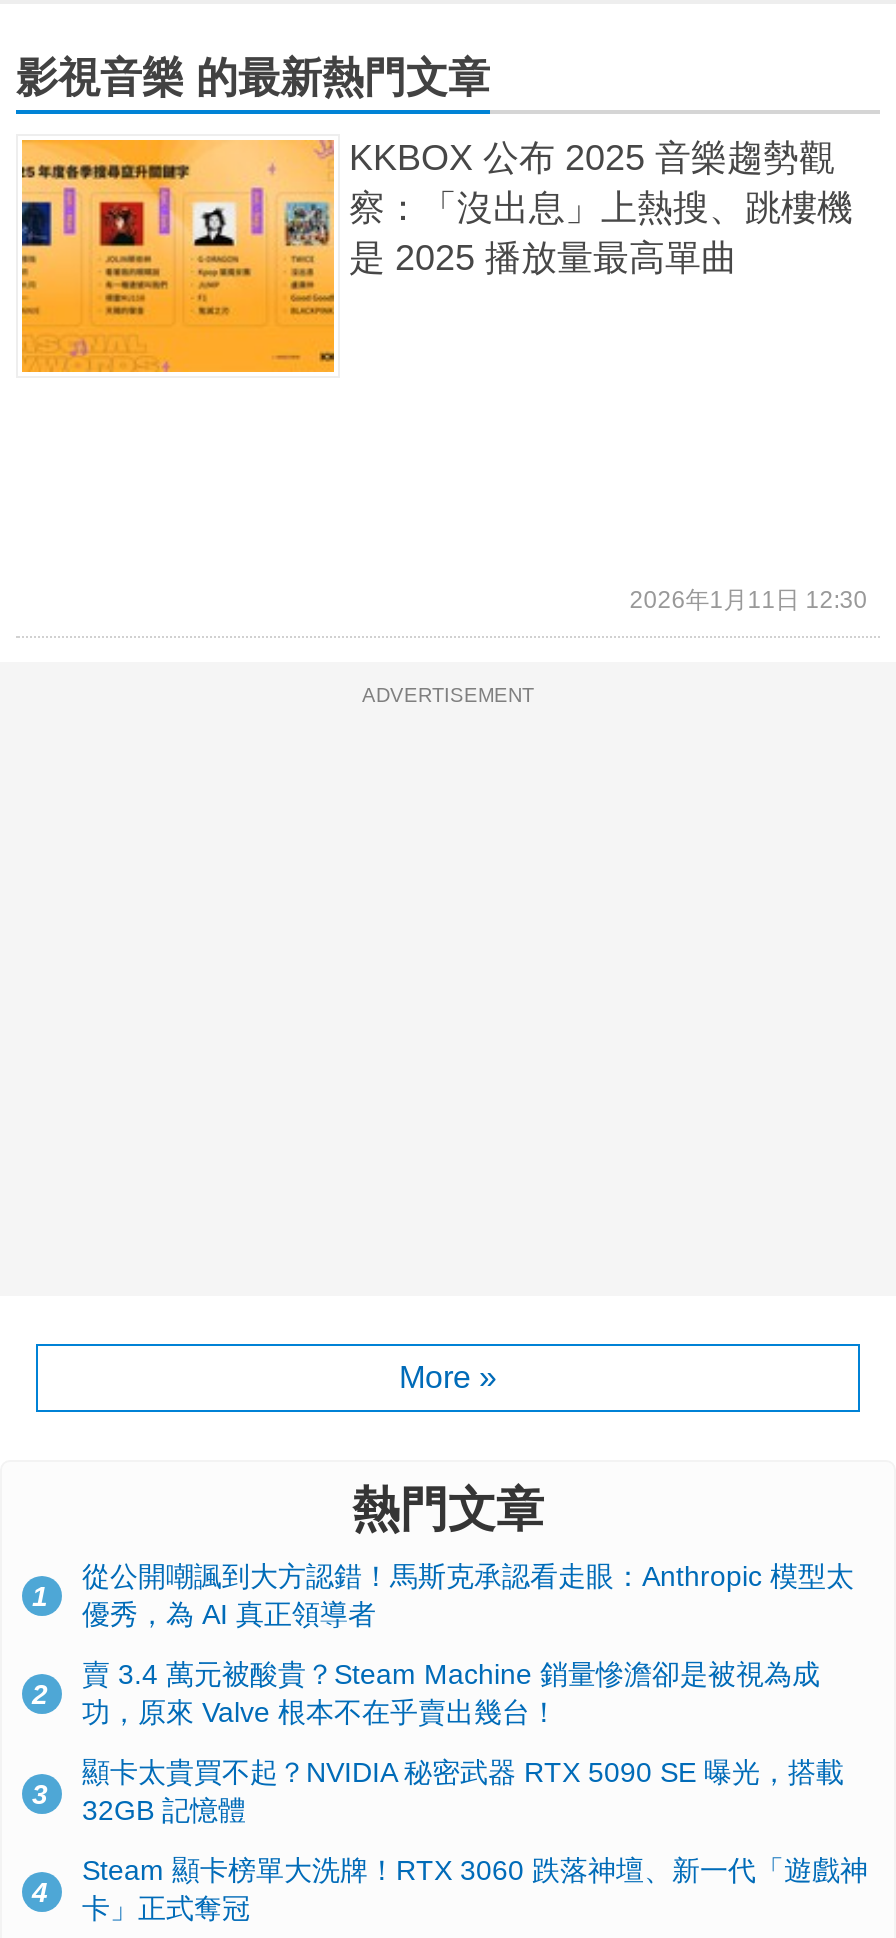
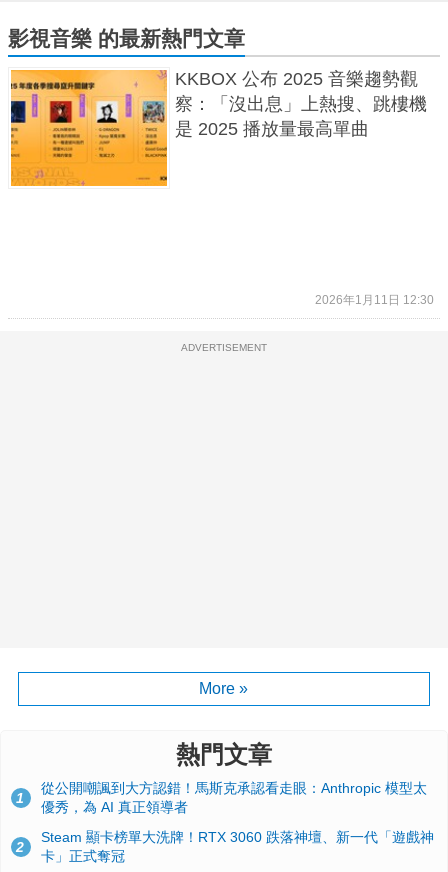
[32,1658,820,1809] 賣 3.4 萬元被酸貴？Steam Machine 銷量慘澹卻是被視為成 | 功，原來 Valve 根本不在乎賣出幾台！ | 3 -> none
[32,1756,844,1907] 顯卡太貴買不起？NVIDIA 秘密武器 RTX 5090 SE 曝光，搭載 | 32GB 記憶體 | 4 -> none

